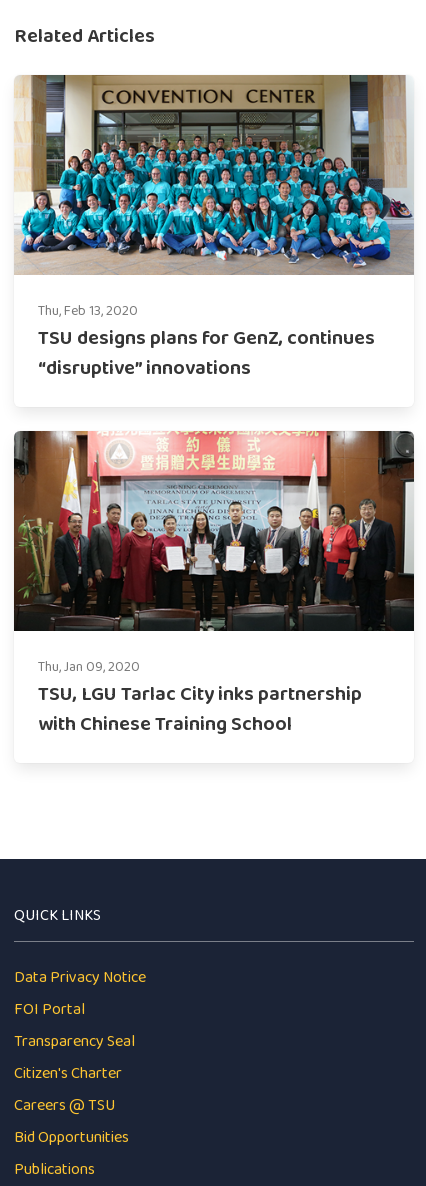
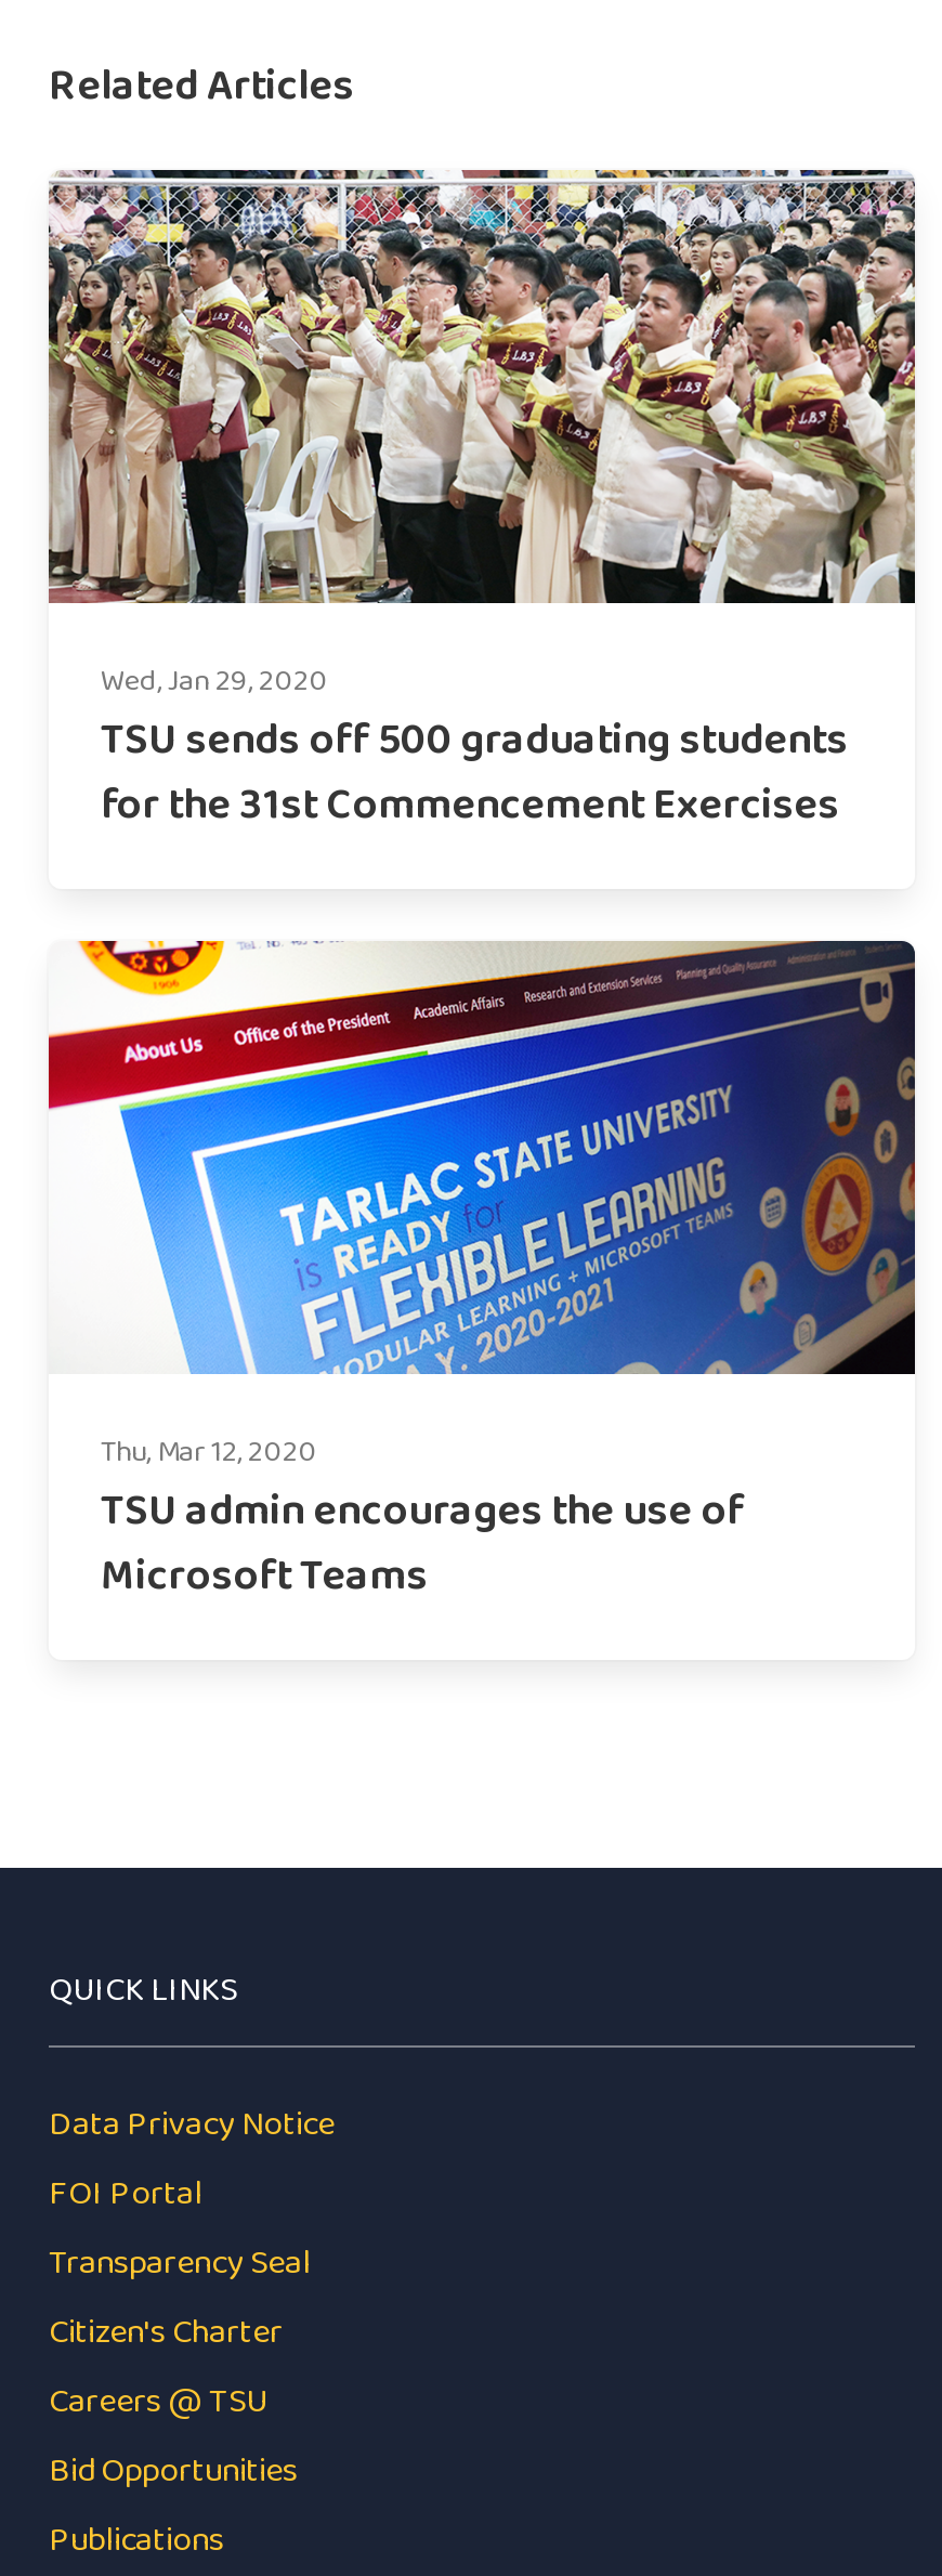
[14,74,414,384] [image] | Thu, Feb 13, 2020 | TSU designs plans for GenZ, continues | “disruptive” innovations -> [47,168,917,839] [image] | Wed, Jan 29, 2020 | TSU sends off 500 graduating students | for the 31st Commencement Exercises
[13,430,415,740] [image] | Thu, Jan 09, 2020 | TSU, LGU Tarlac City inks partnership | with Chinese Training School -> [47,939,917,1610] [image] | Thu, Mar 12, 2020 | TSU admin encourages the use of | Microsoft Teams

